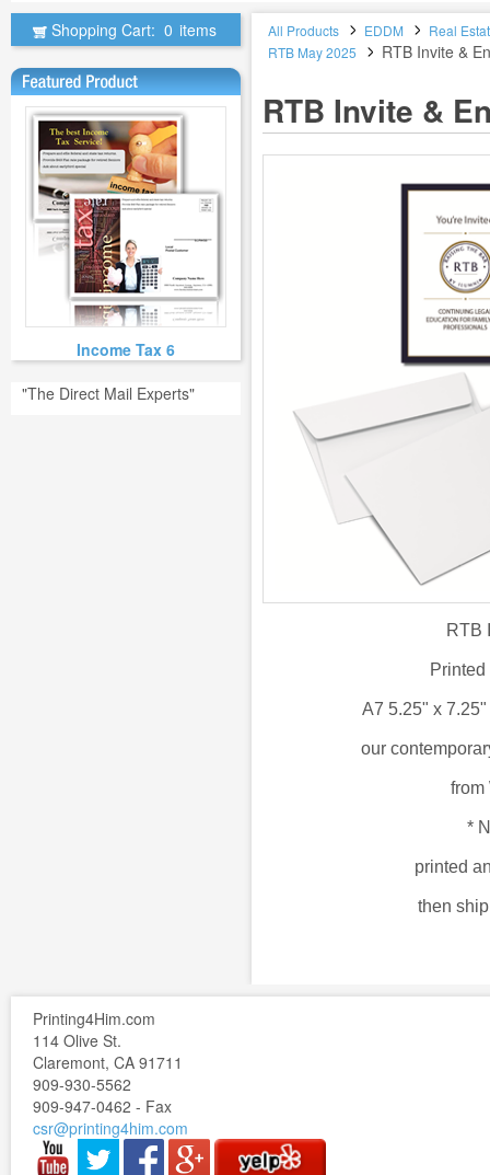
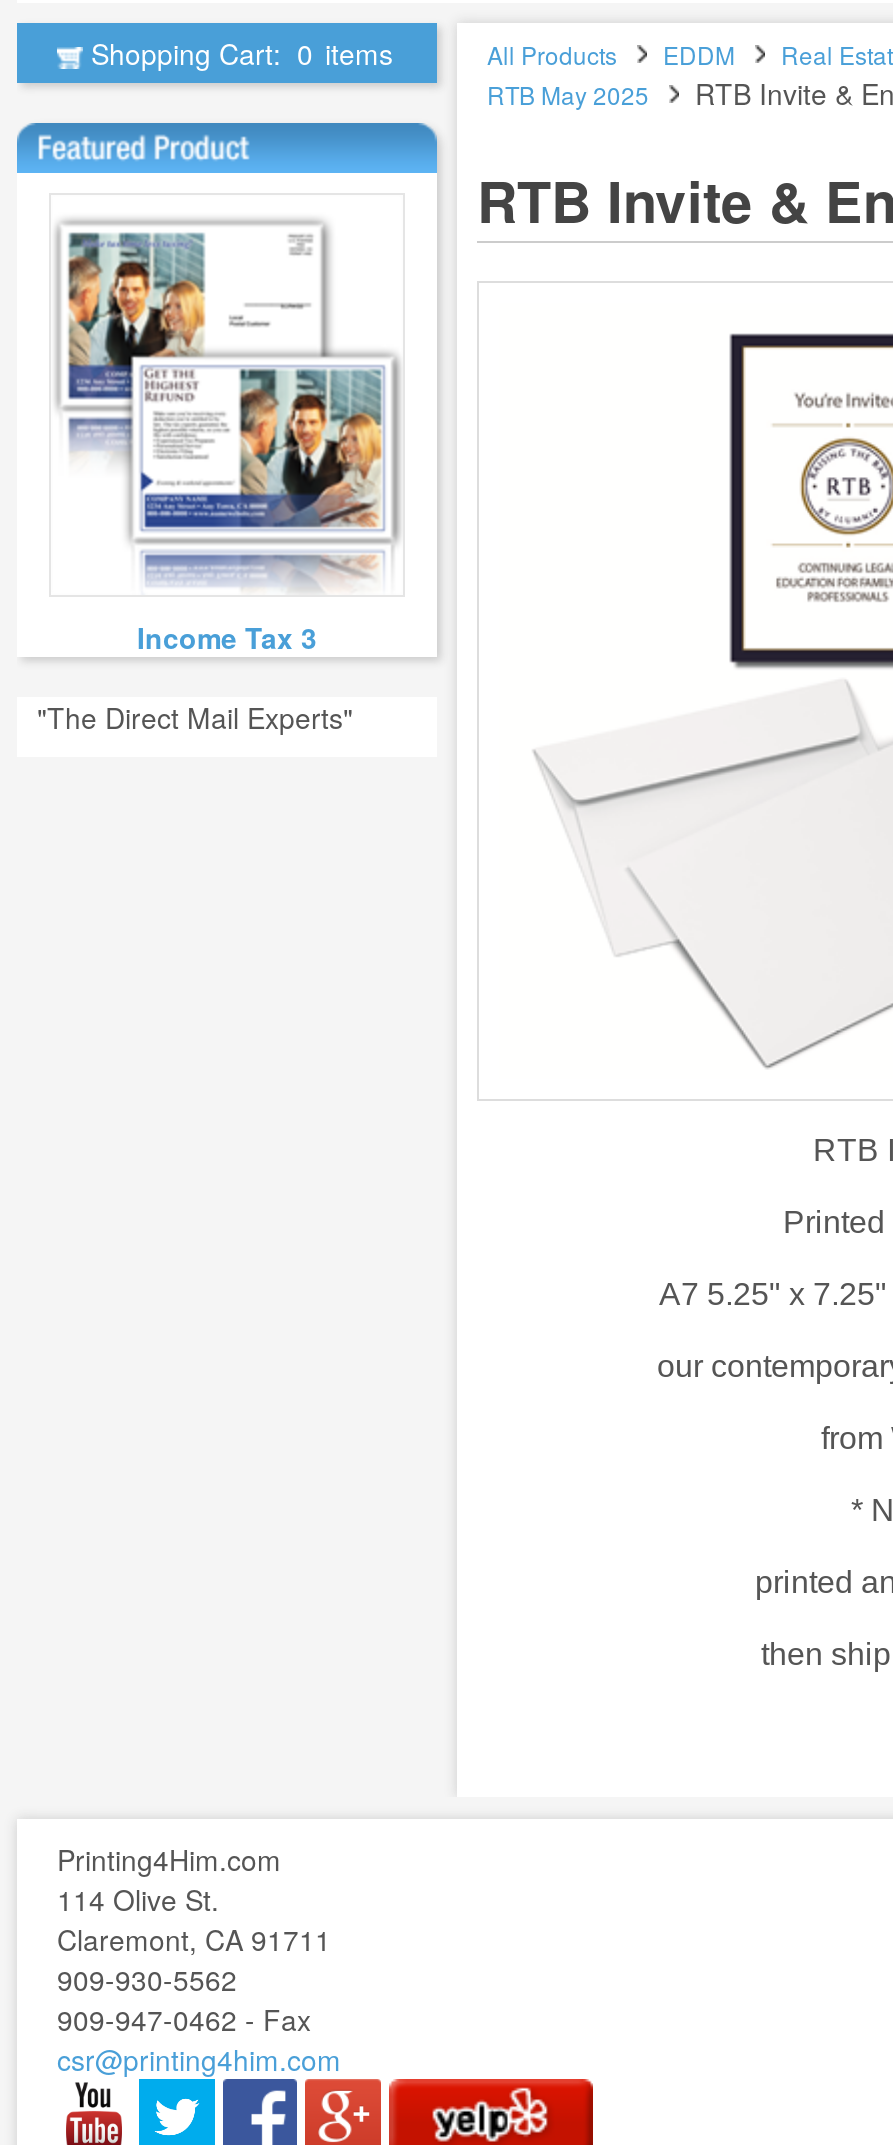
[31,112,213,360] [image] | Income Tax 6 -> [63,205,389,657] [image] | Income Tax 3

